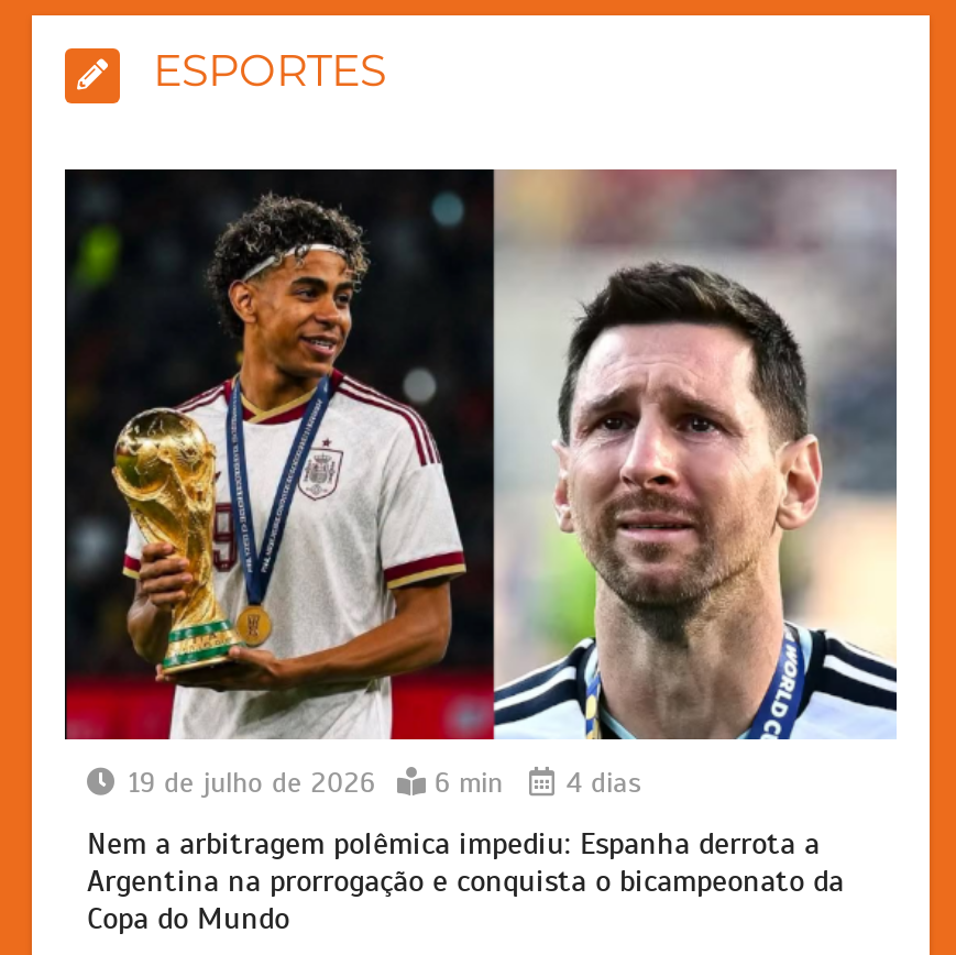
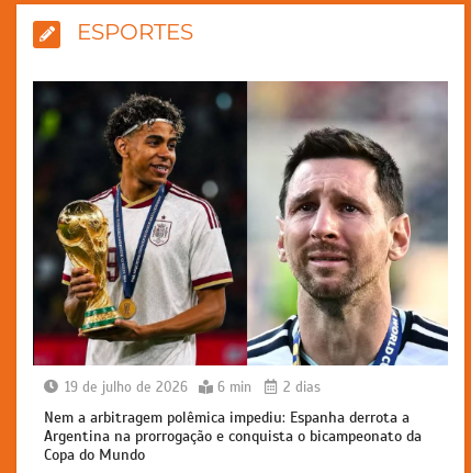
[129,765,641,800] 19 de julho de 2026 6 min 4 dias -> [65,378,321,396] 19 de julho de 2026 6 min 2 dias

